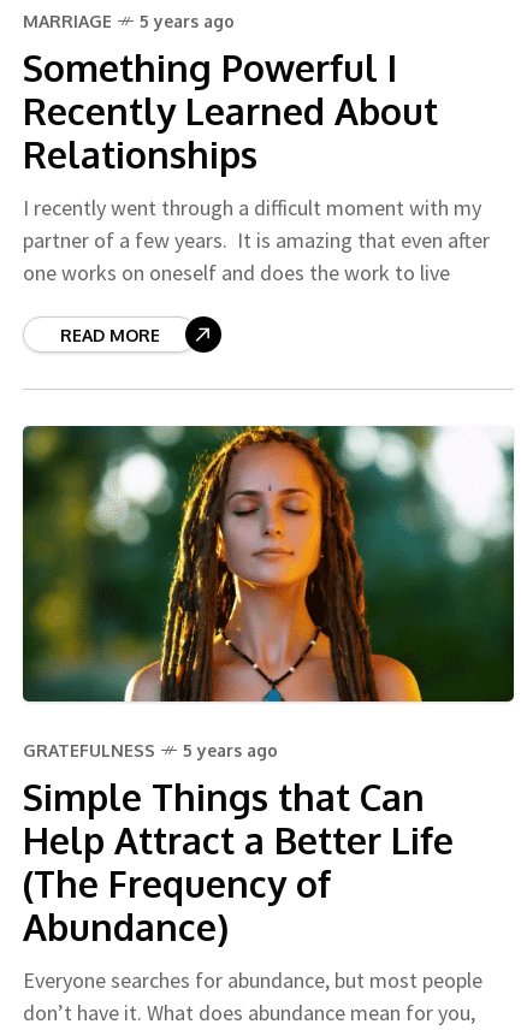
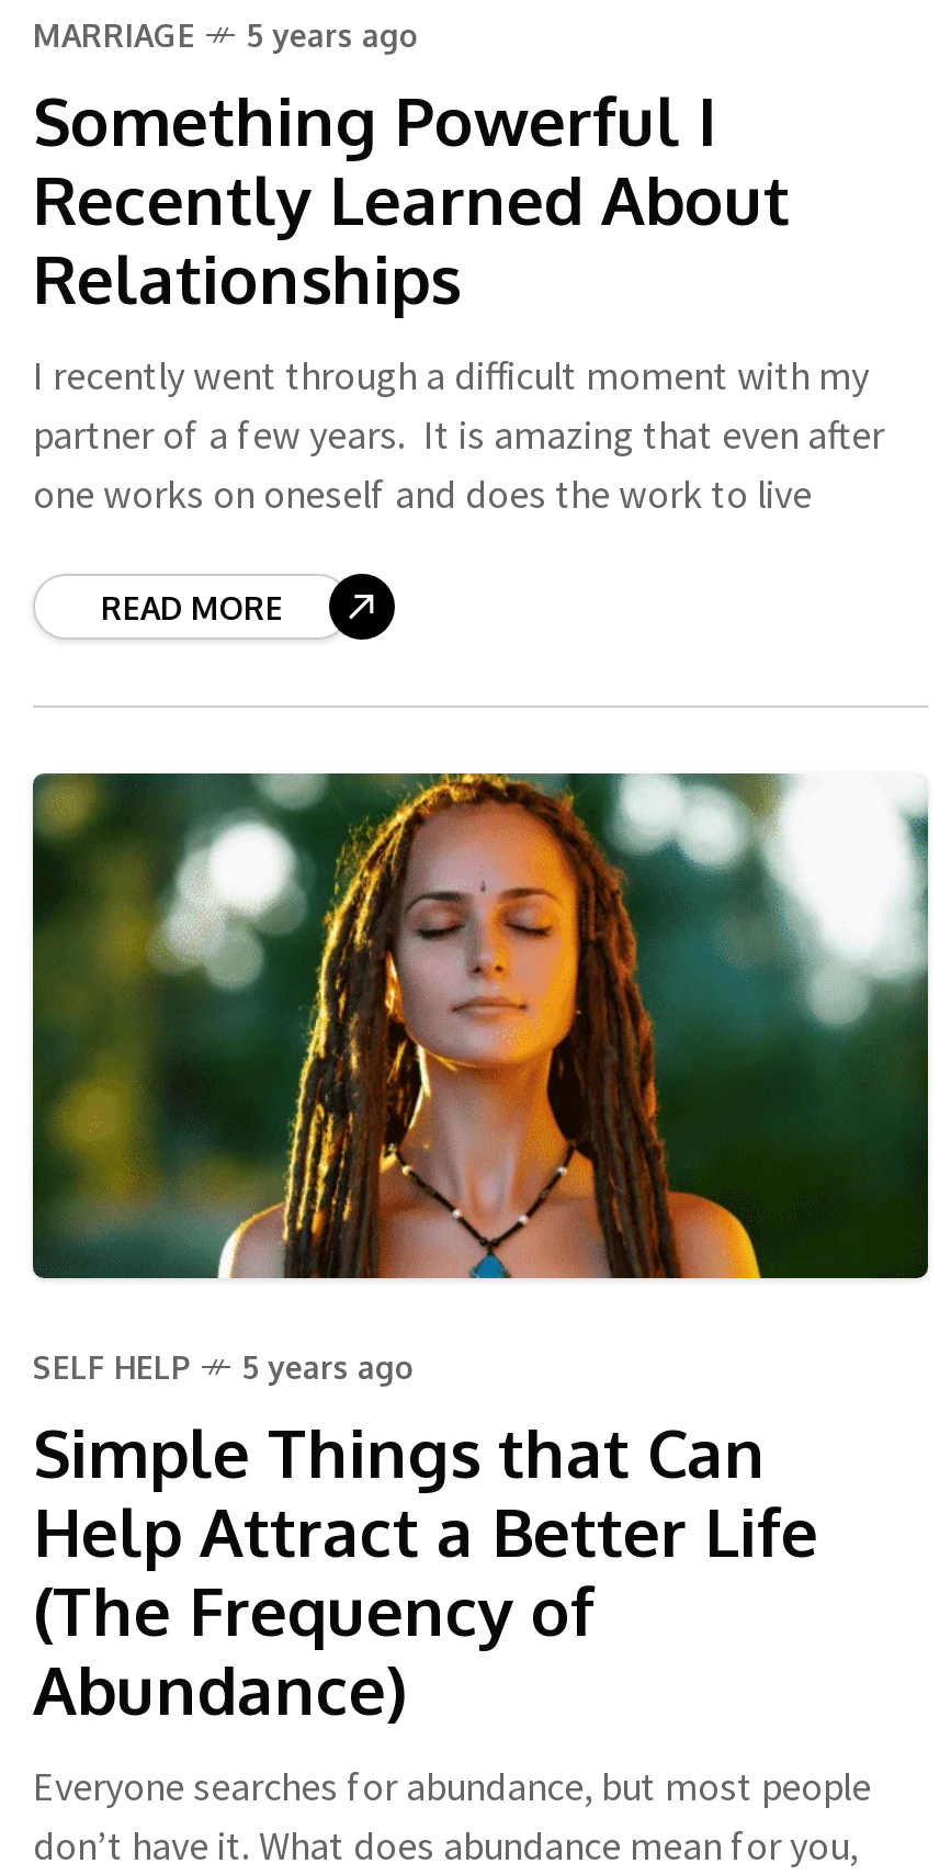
[23,741,155,761] GRATEFULNESS -> [33,1347,191,1385] SELF HELP

